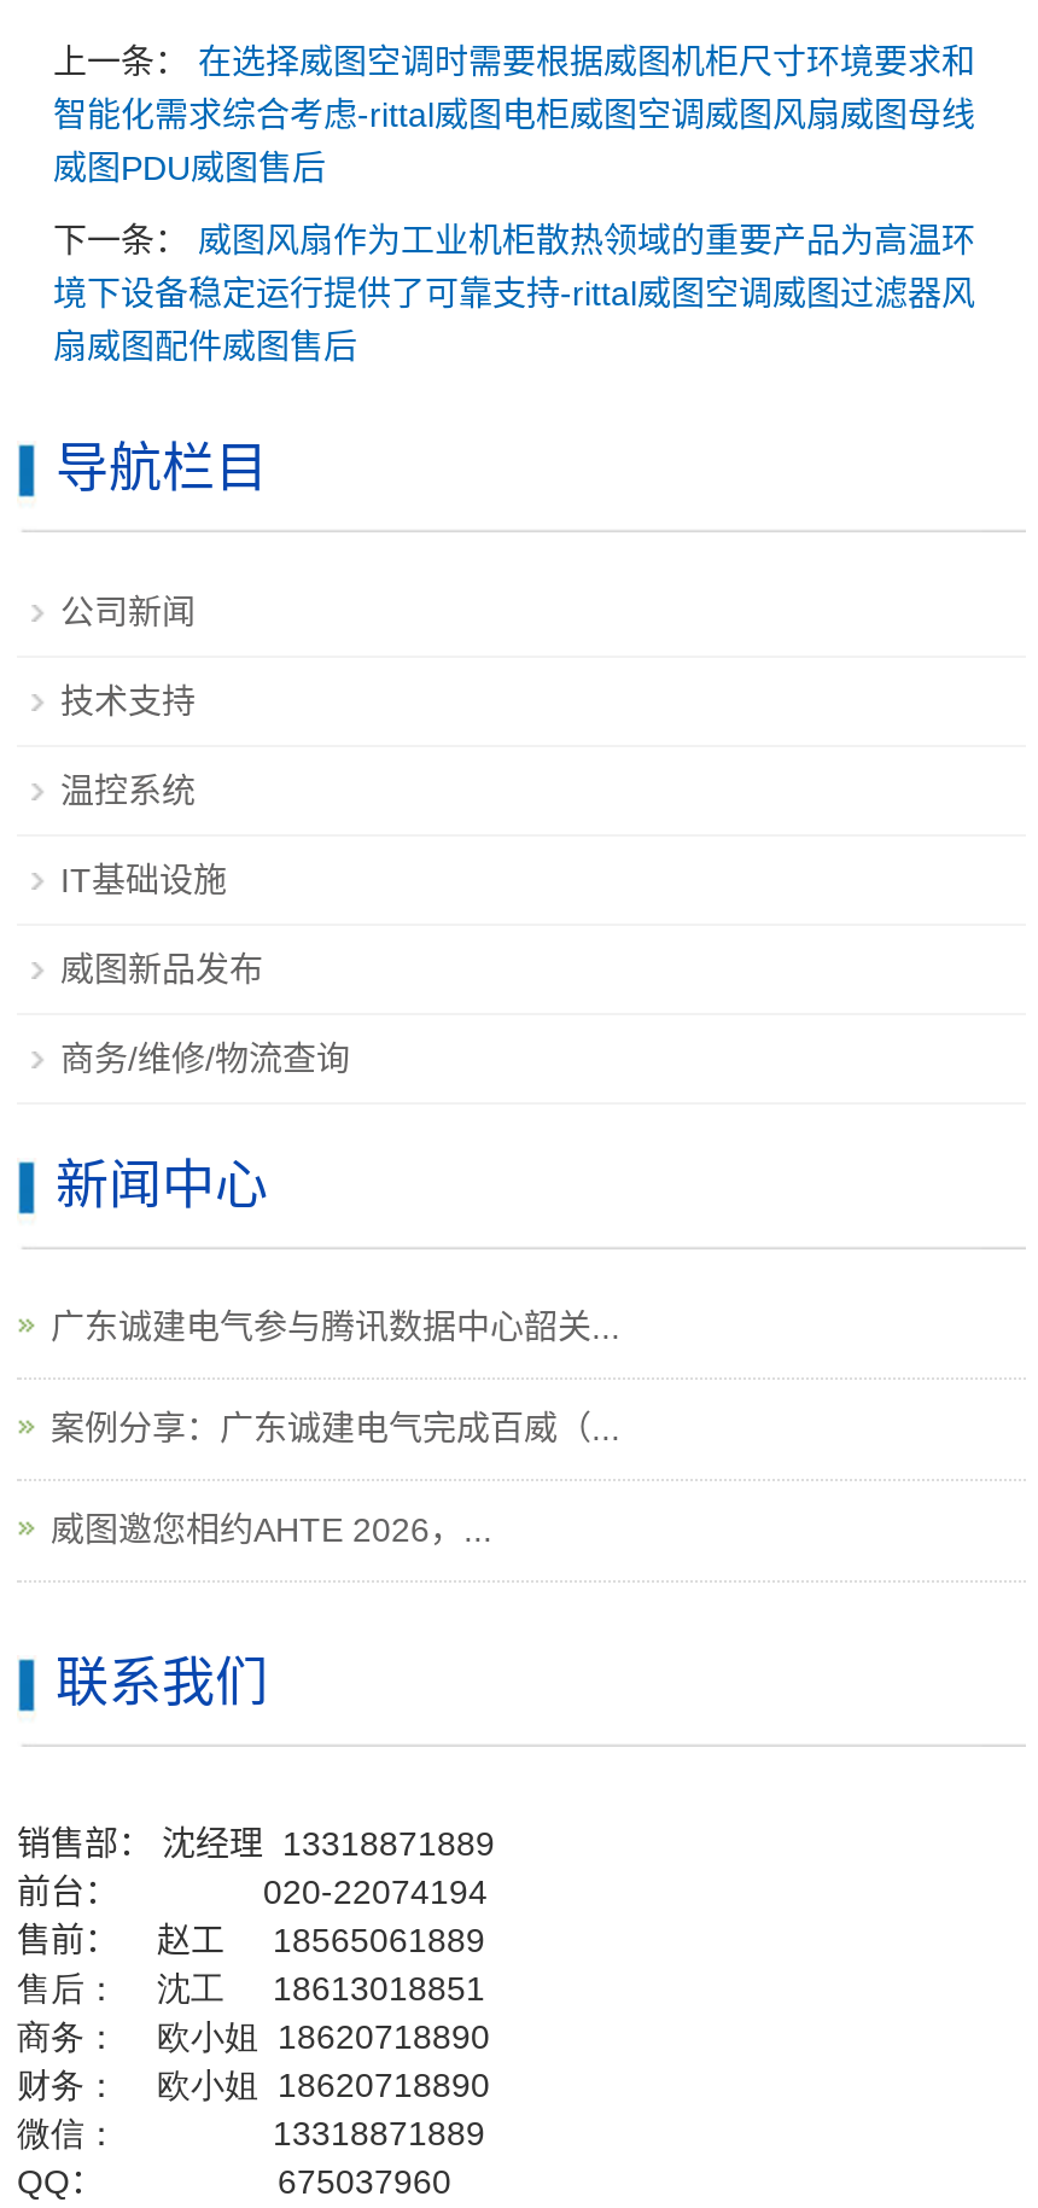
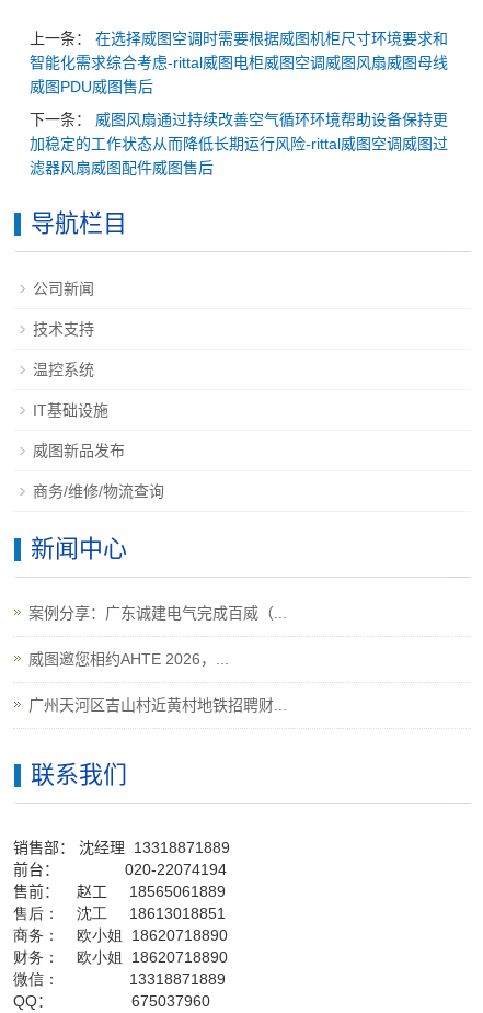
[53,221,975,366] 下一条：威图风扇作为工业机柜散热领域的重要产品为高温环 | 境下设备稳定运行提供了可靠支持-rittal威图空调威图过滤器风 | 扇威图配件威图售后 -> [30,111,448,177] 下一条：威图风扇通过持续改善空气循环环境帮助设备保持更 | 加稳定的工作状态从而降低长期运行风险-rittal威图空调威图过 | 滤器风扇威图配件威图售后
[51,1307,620,1346] 广东诚建电气参与腾讯数据中心韶关... -> none
moved [51,1409,620,1549] -> [28,604,287,668]: 案例分享：广东诚建电气完成百威（... | 威图邀您相约AHTE 2026，...
none -> [28,696,287,714] 广州天河区吉山村近黄村地铁招聘财...

